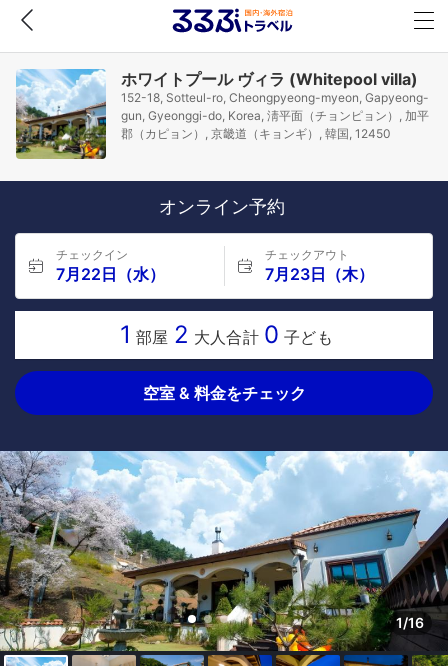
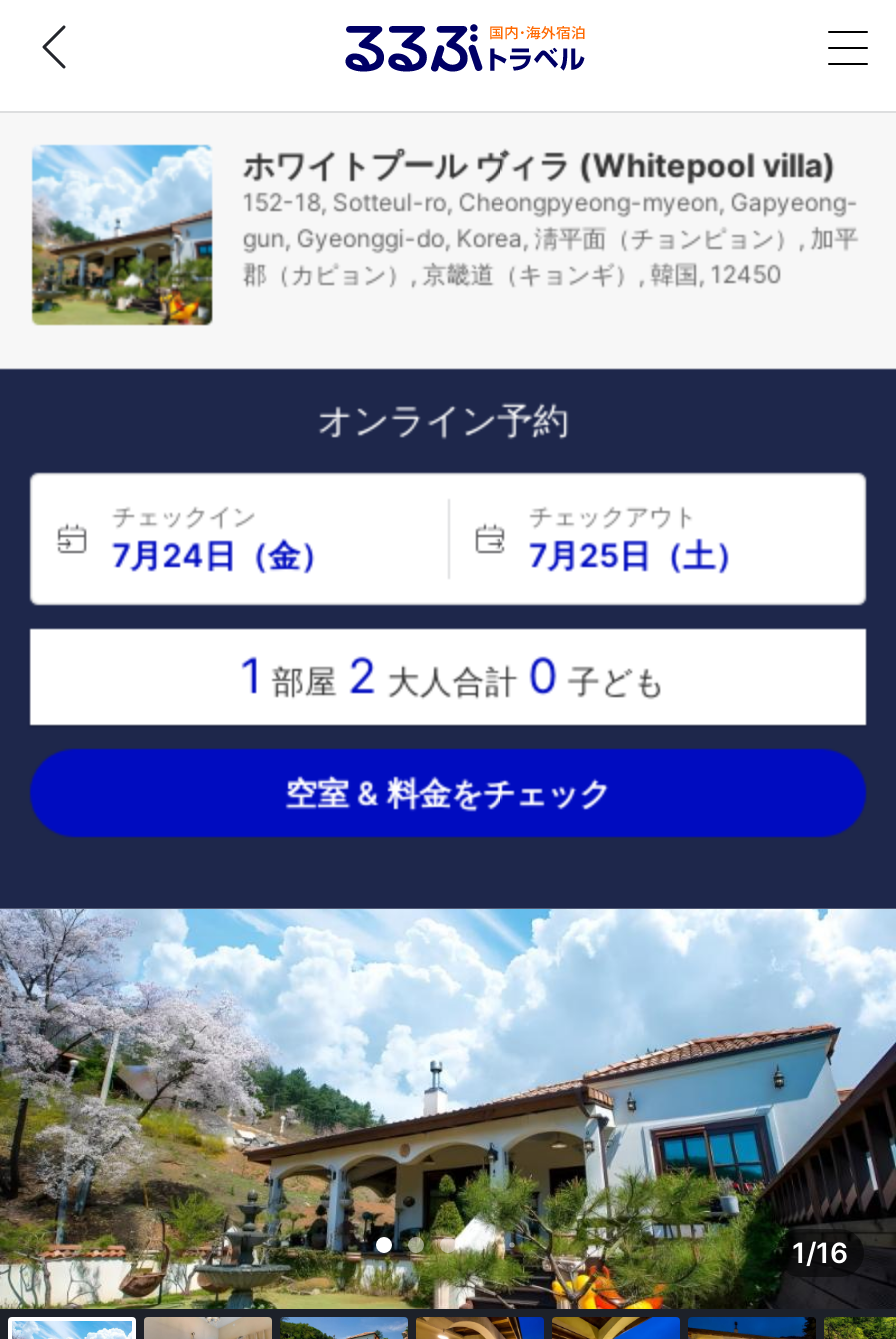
[56,264,165,284] 7月22日（水） -> [112,535,332,575] 7月24日（金）
[264,264,373,284] 7月23日（木） -> [529,535,747,575] 7月25日（土）

